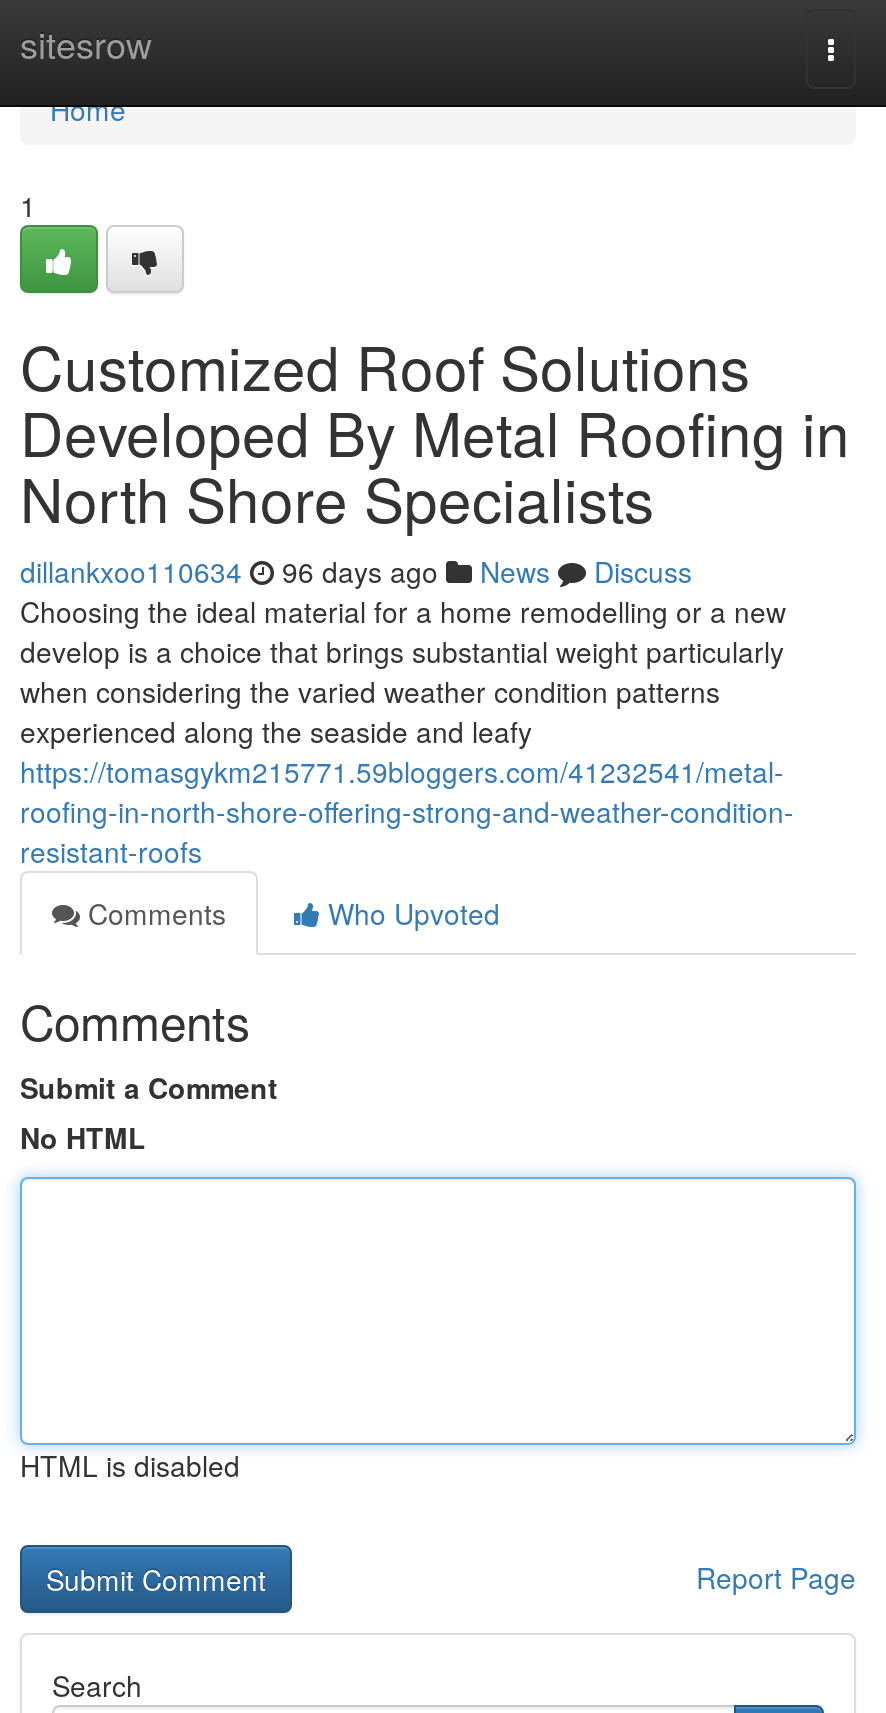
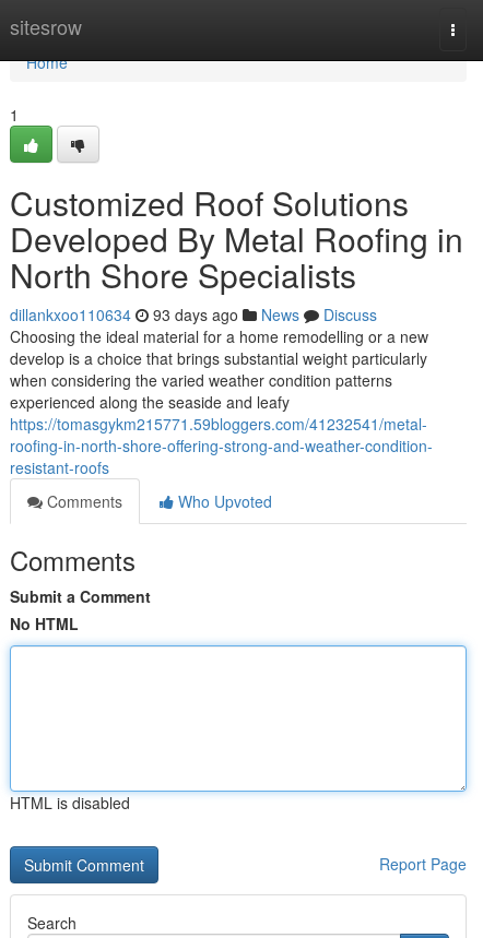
[20,551,692,591] dillankxoo110634 96 days ago News Discuss -> [10,304,377,325] dillankxoo110634 93 days ago News Discuss

